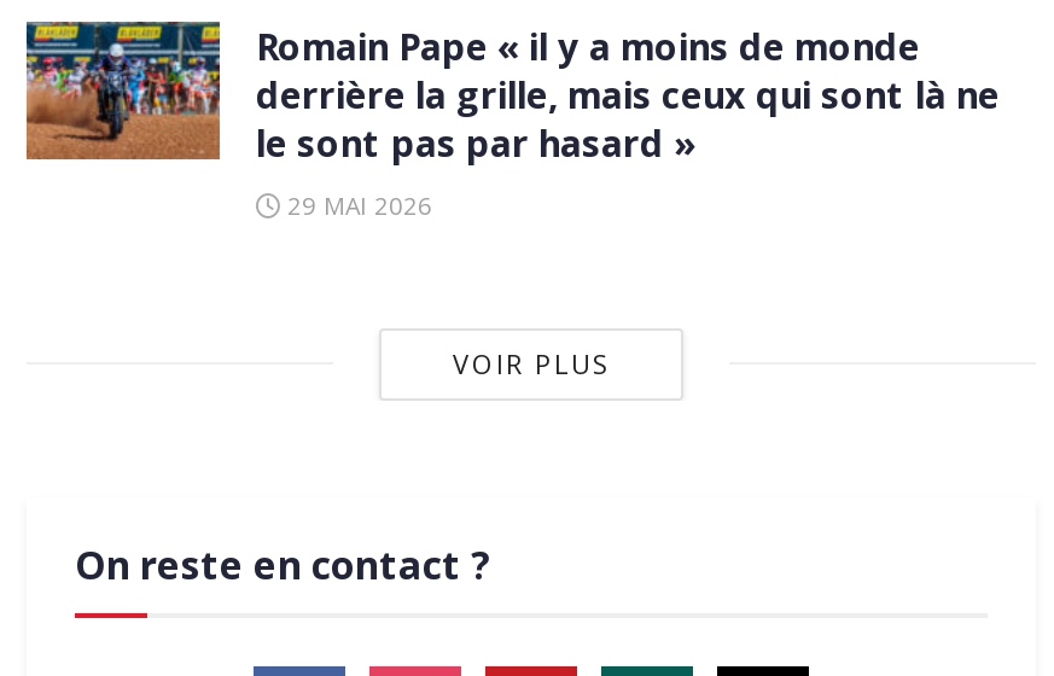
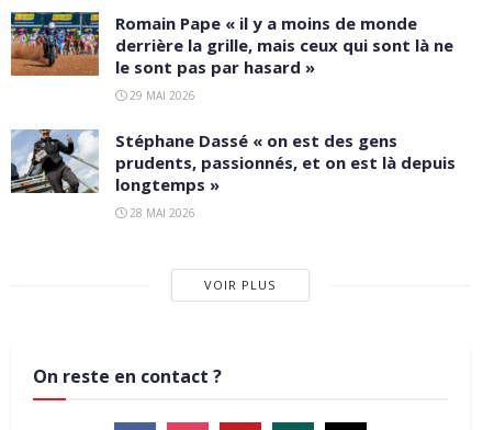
none -> [10,129,456,221] [image] | Stéphane Dassé « on est des gens | prudents, passionnés, et on est là depuis | longtemps » | 28 MAI 2026

